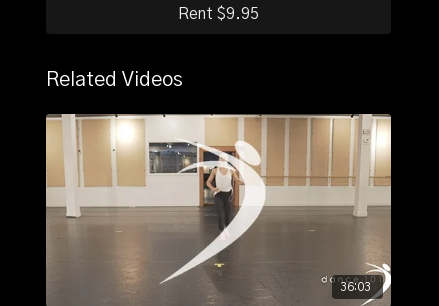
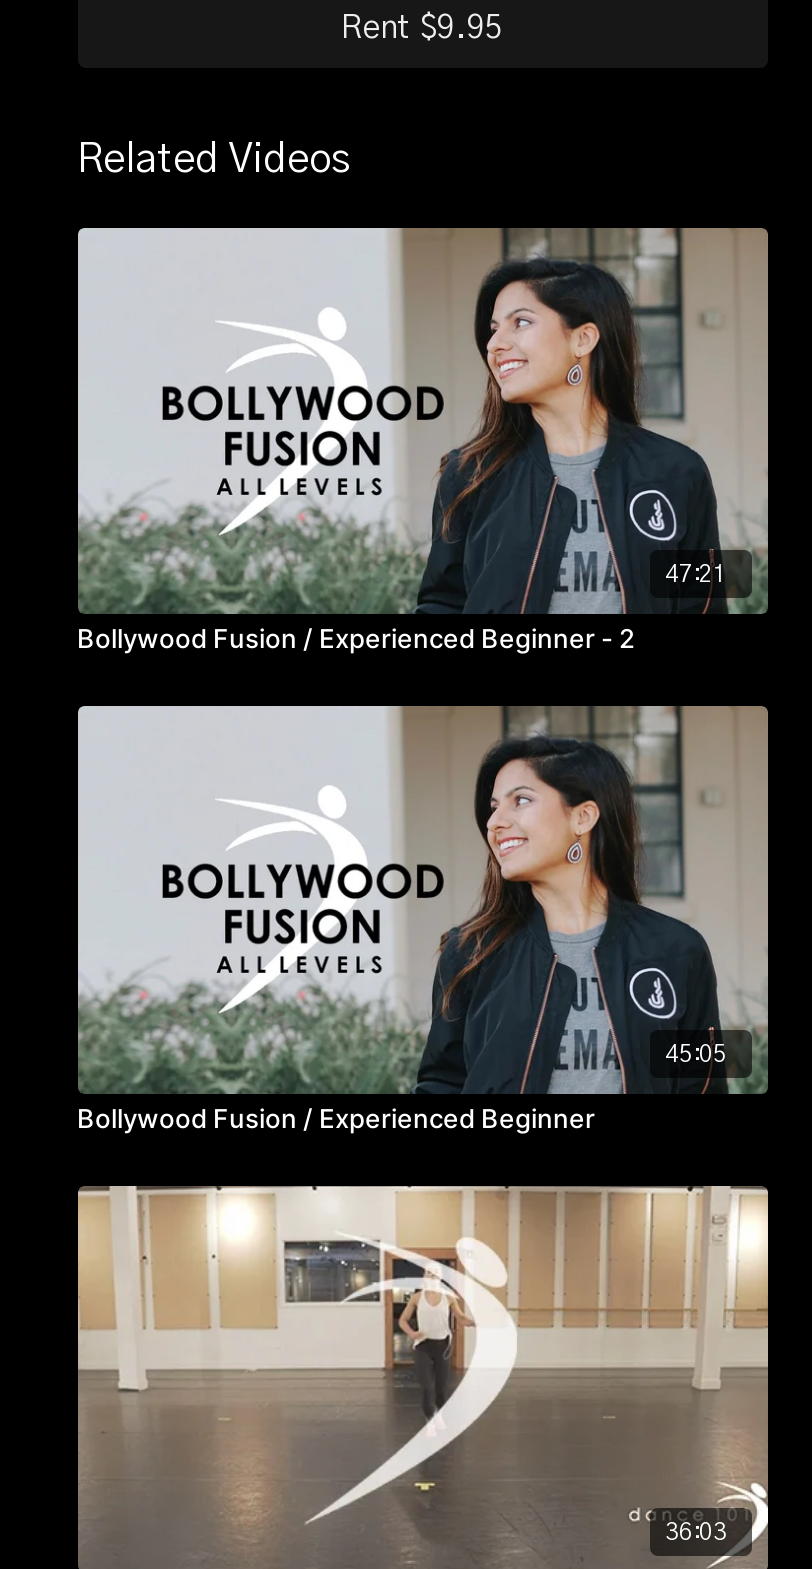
none -> [76,226,768,655] [image] | 47:21 | Bollywood Fusion / Experienced Beginner - 2
none -> [77,704,768,1133] [image] | 45:05 | Bollywood Fusion / Experienced Beginner

